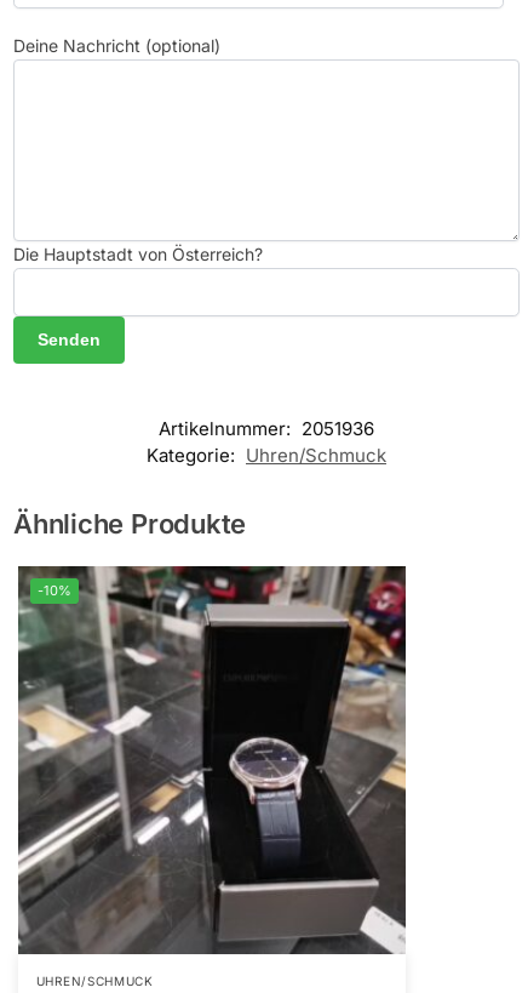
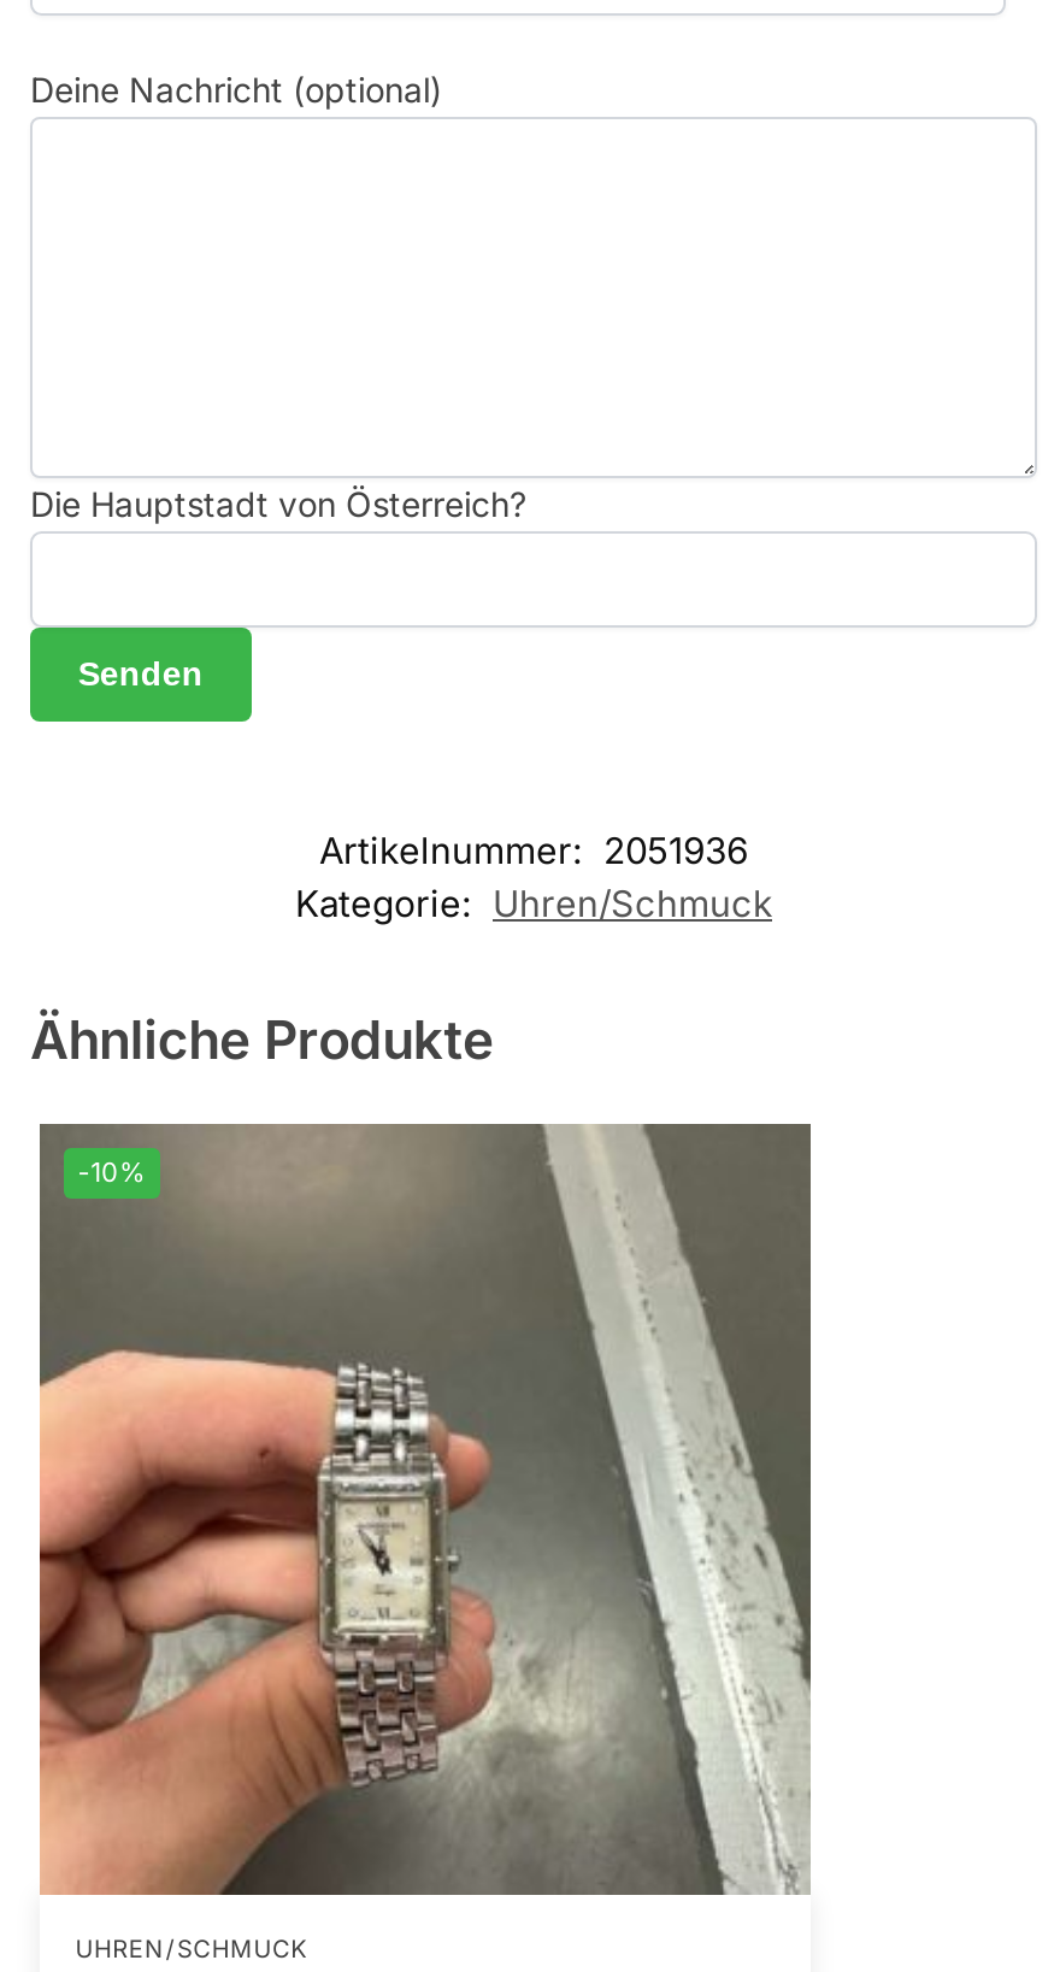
[17,565,406,955] [image] -> [37,1122,813,1897] [image]

